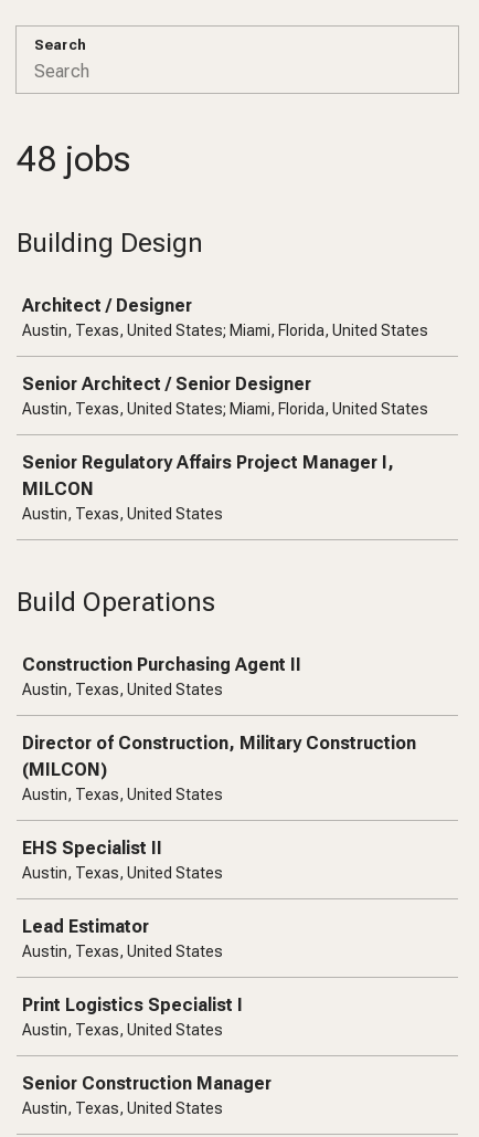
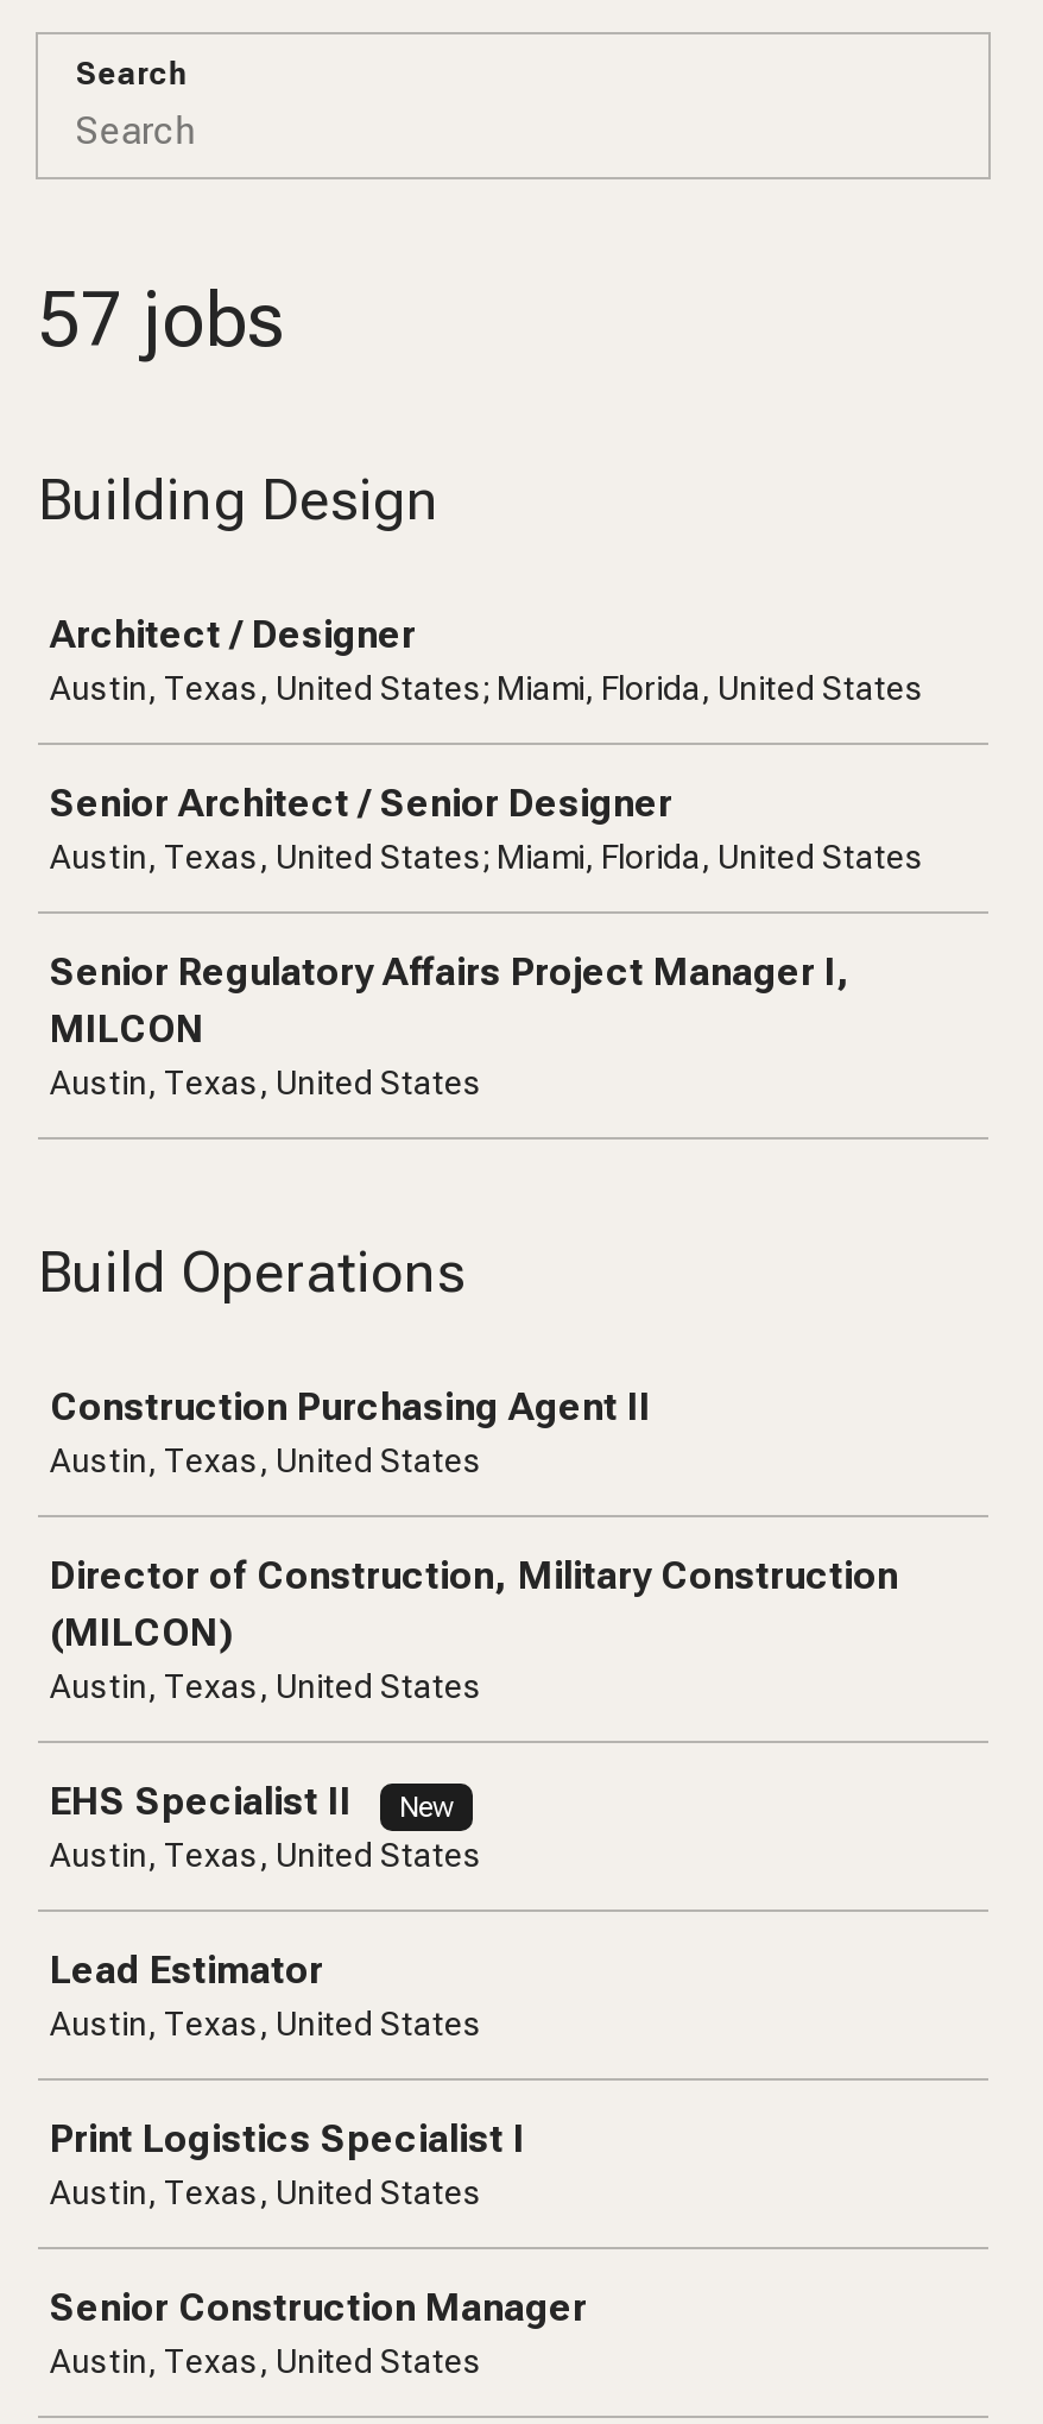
[17,138,130,180] 48 jobs -> [38,274,283,365] 57 jobs
none -> [399,1791,454,1824] New

